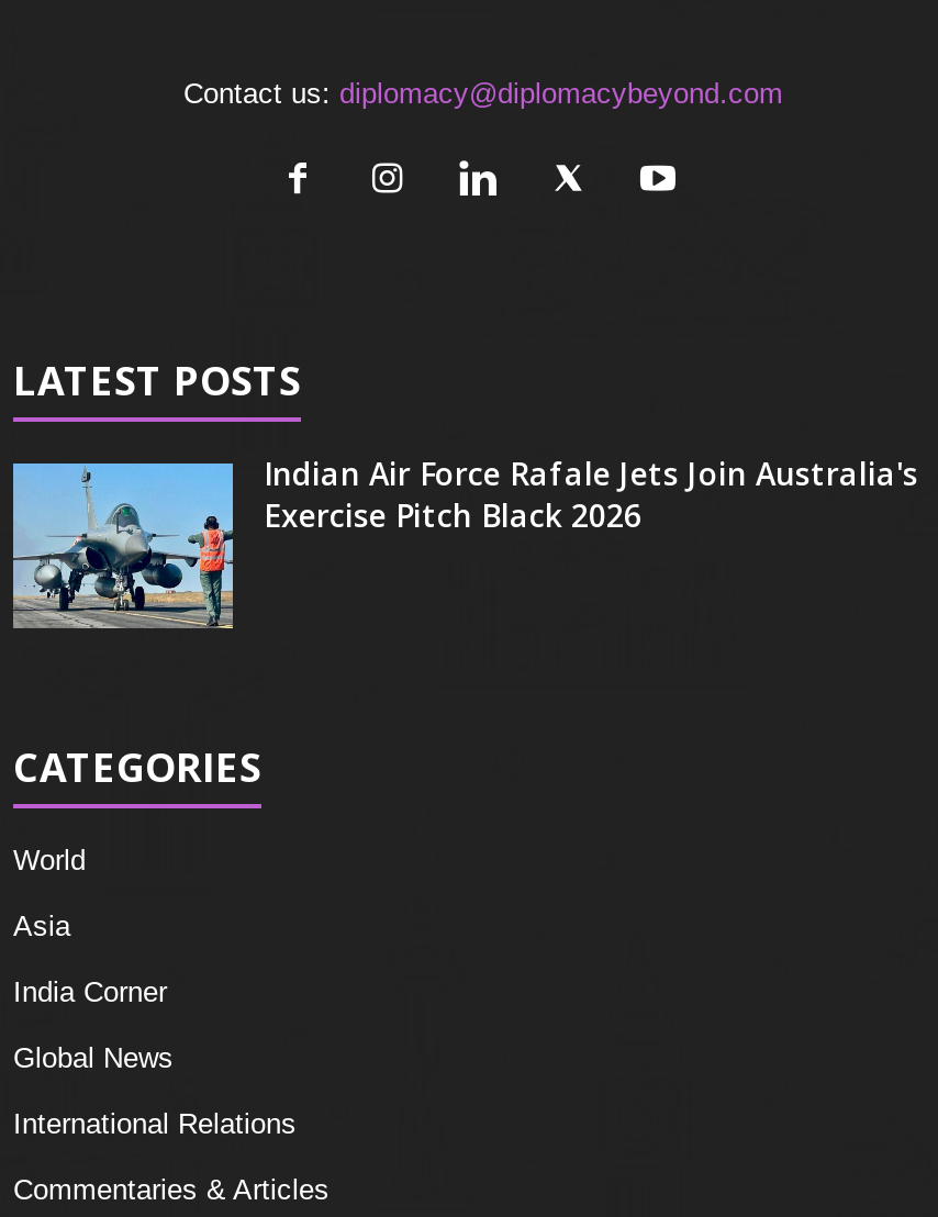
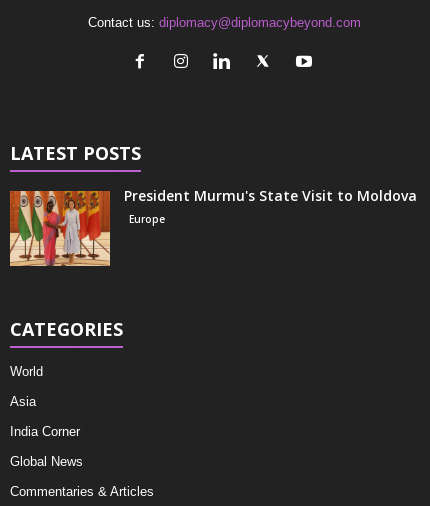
[11,452,918,630] [image] | Indian Air Force Rafale Jets Join Australia's | Exercise Pitch Black 2026 -> [9,186,417,267] [image] | President Murmu's State Visit to Moldova | Europe
[13,1107,297,1139] International Relations -> none

